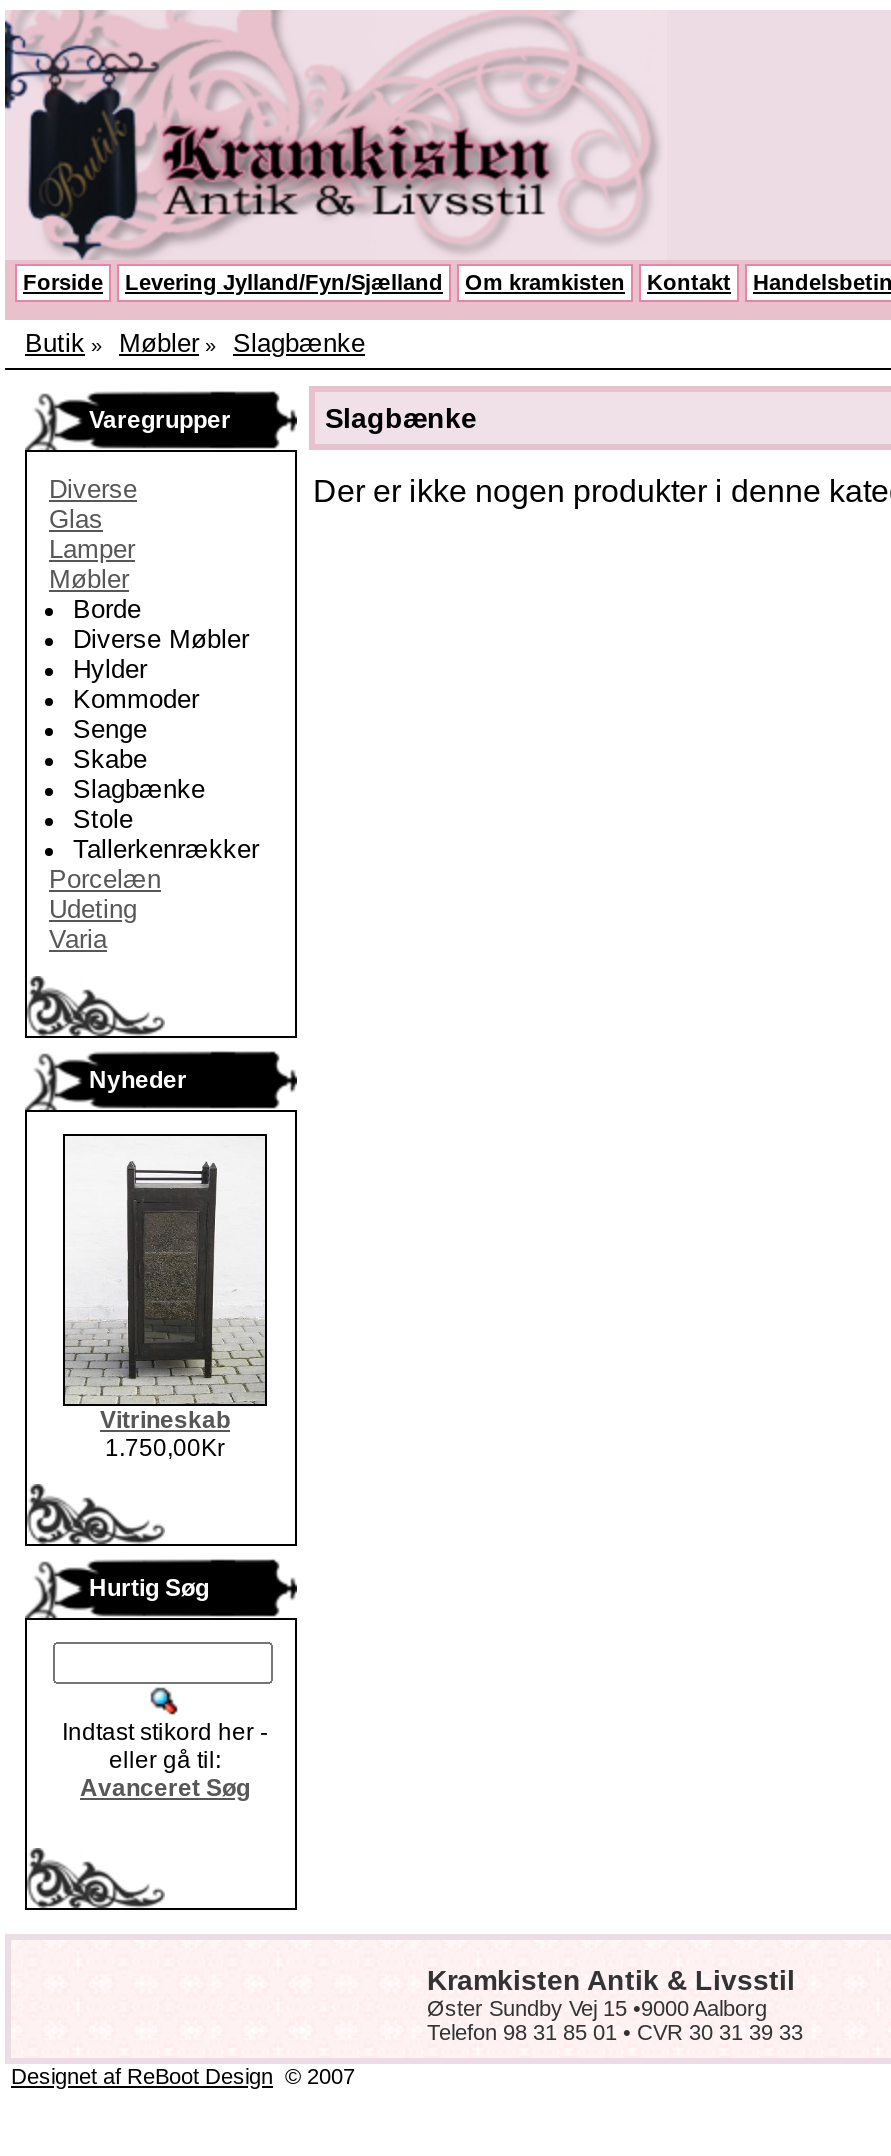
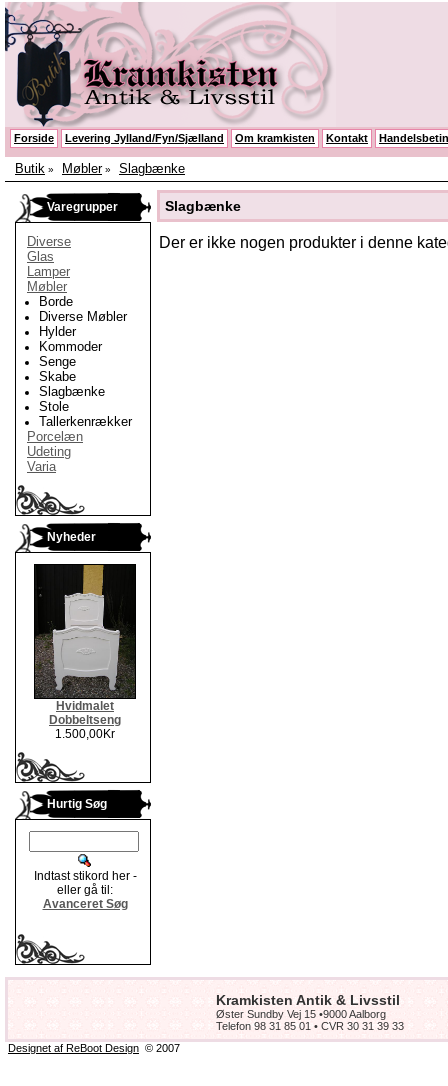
[63,1134,267,1461] [image] | Vitrineskab | 1.750,00Kr -> [34,564,136,741] [image] | Hvidmalet | Dobbeltseng | 1.500,00Kr

